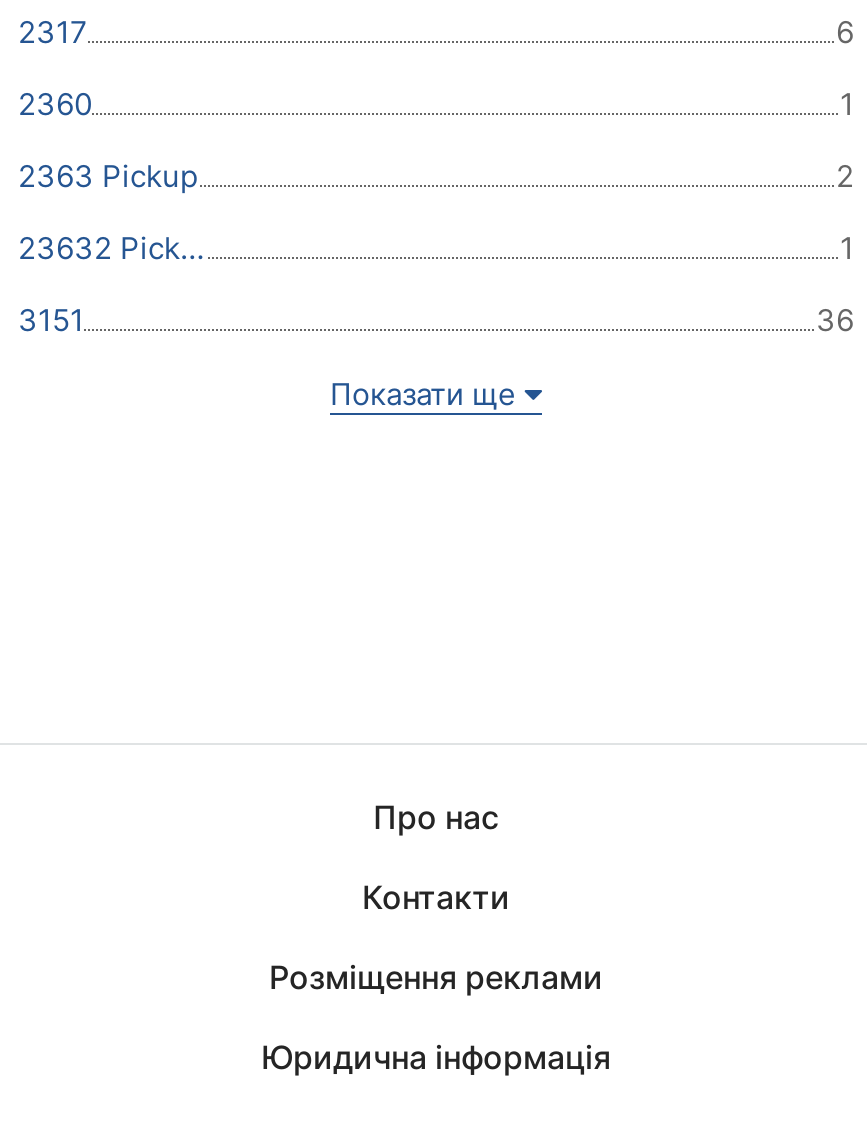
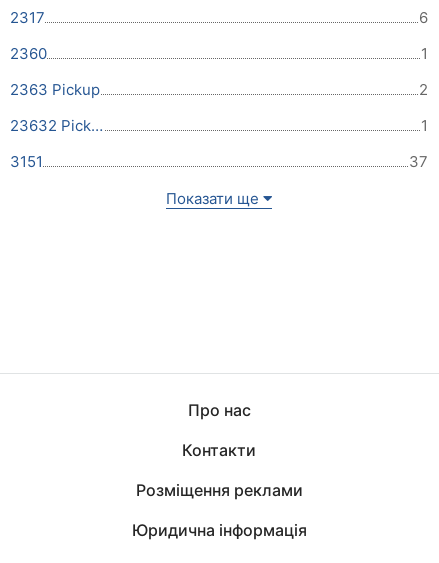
[816,301,854,339] 36 -> [409,152,428,171] 37

